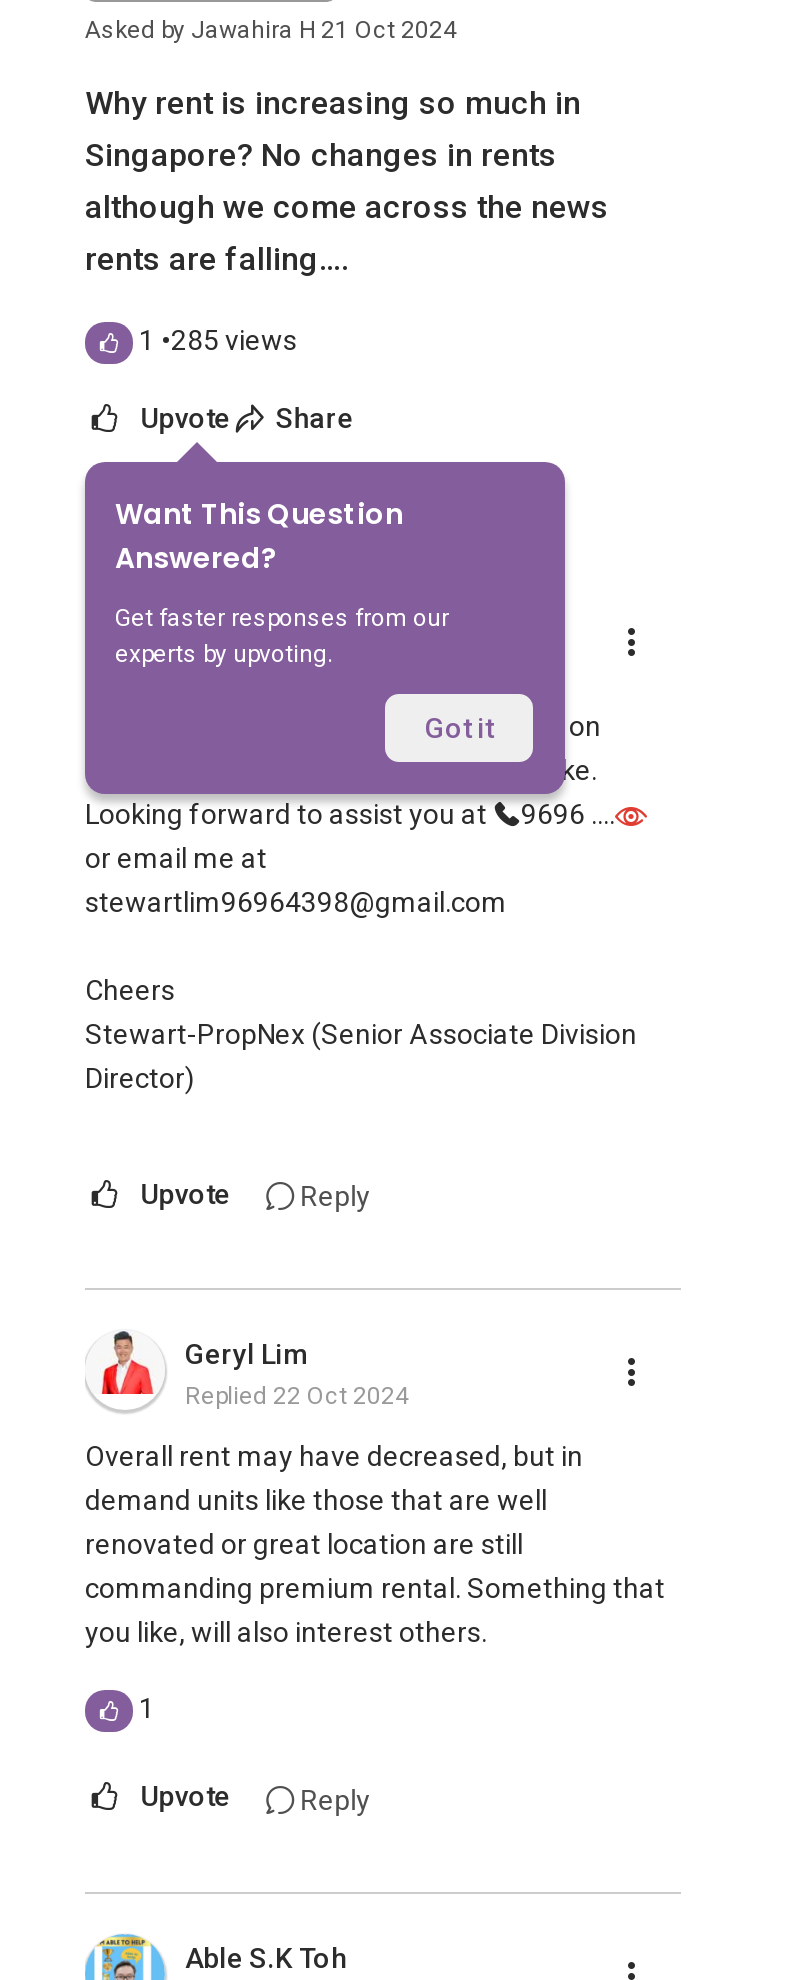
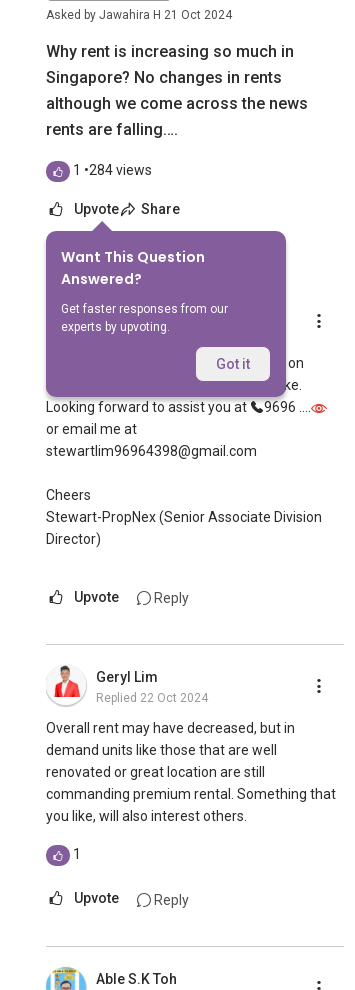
[139,324,297,356] 1 •285 views -> [73,162,152,178] 1 •284 views

